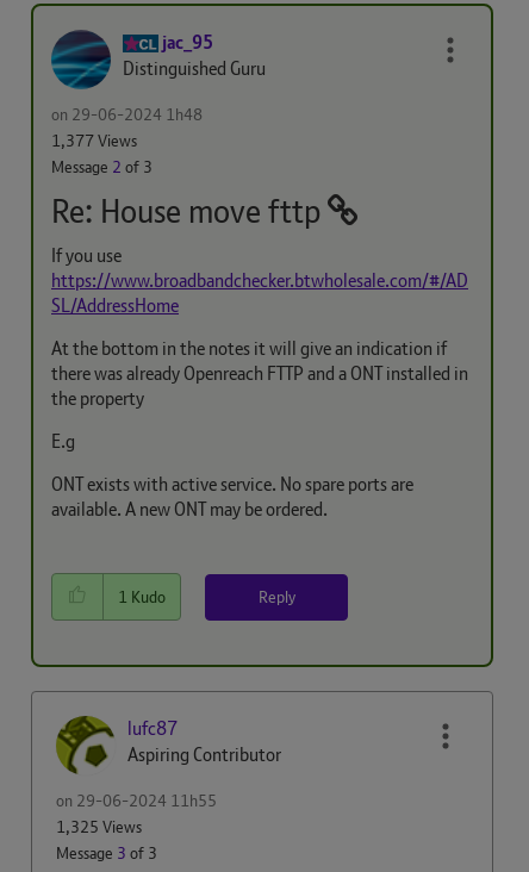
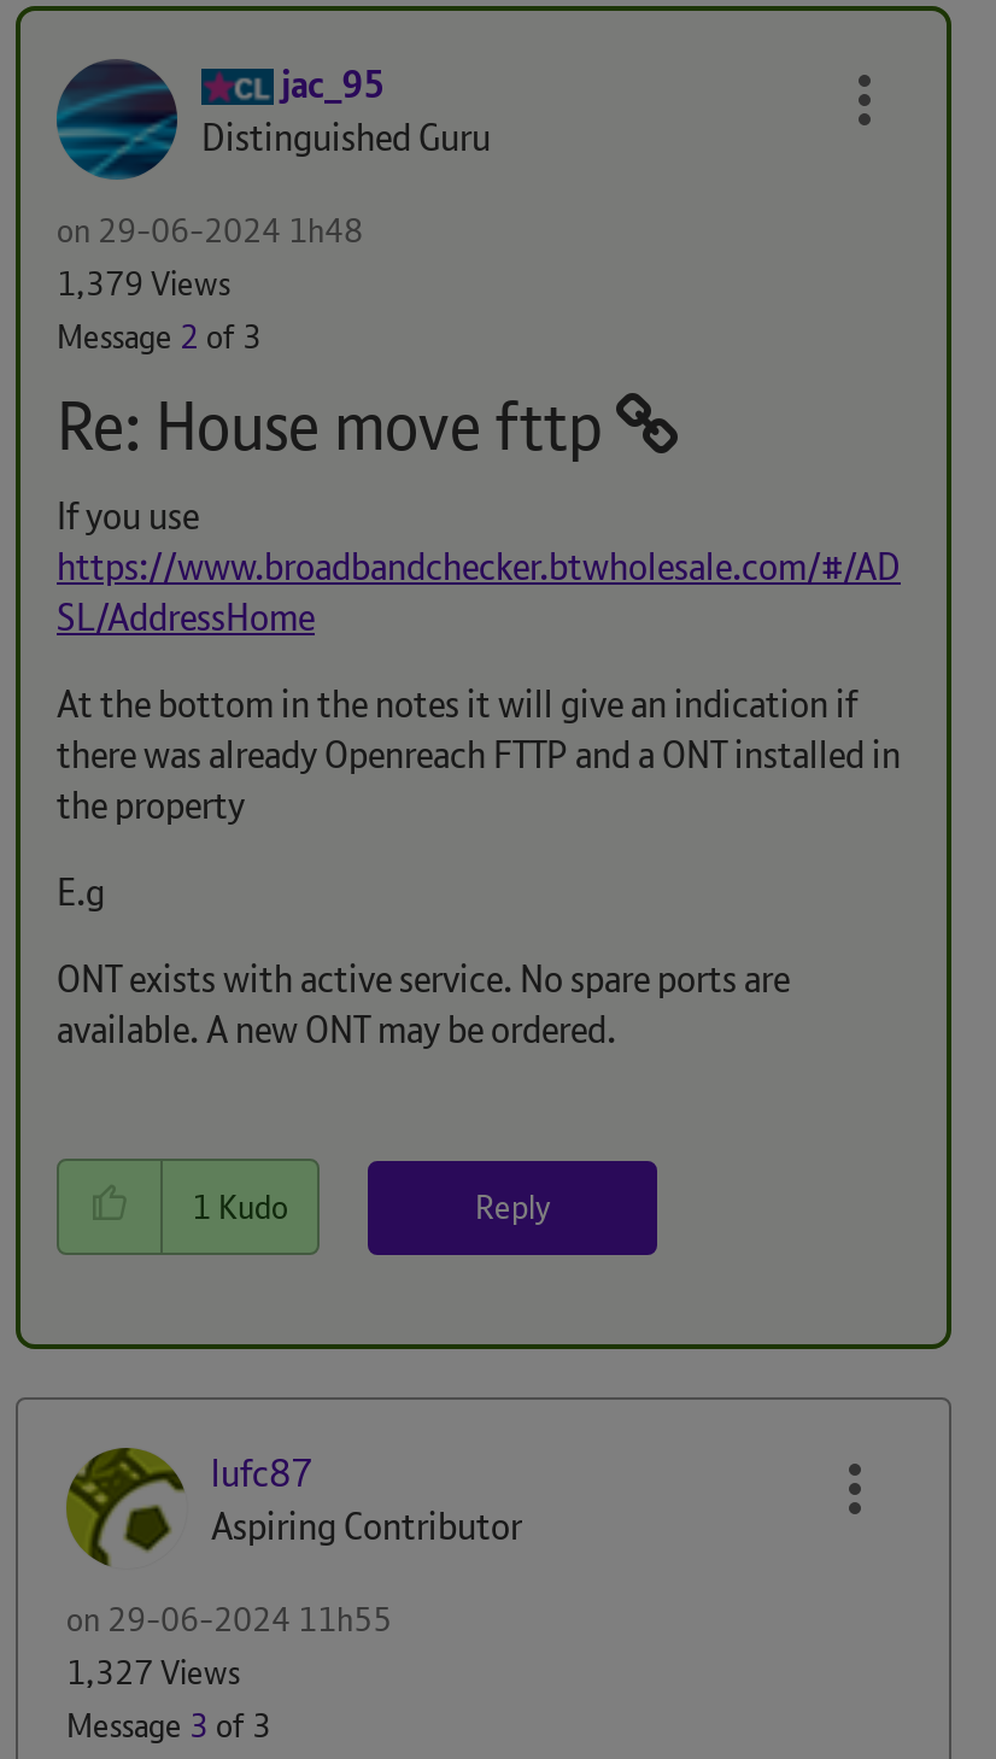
[51,129,137,151] 1,377 Views -> [57,260,230,304] 1,379 Views
[56,816,142,837] 1,325 Views -> [66,1650,240,1694] 1,327 Views

